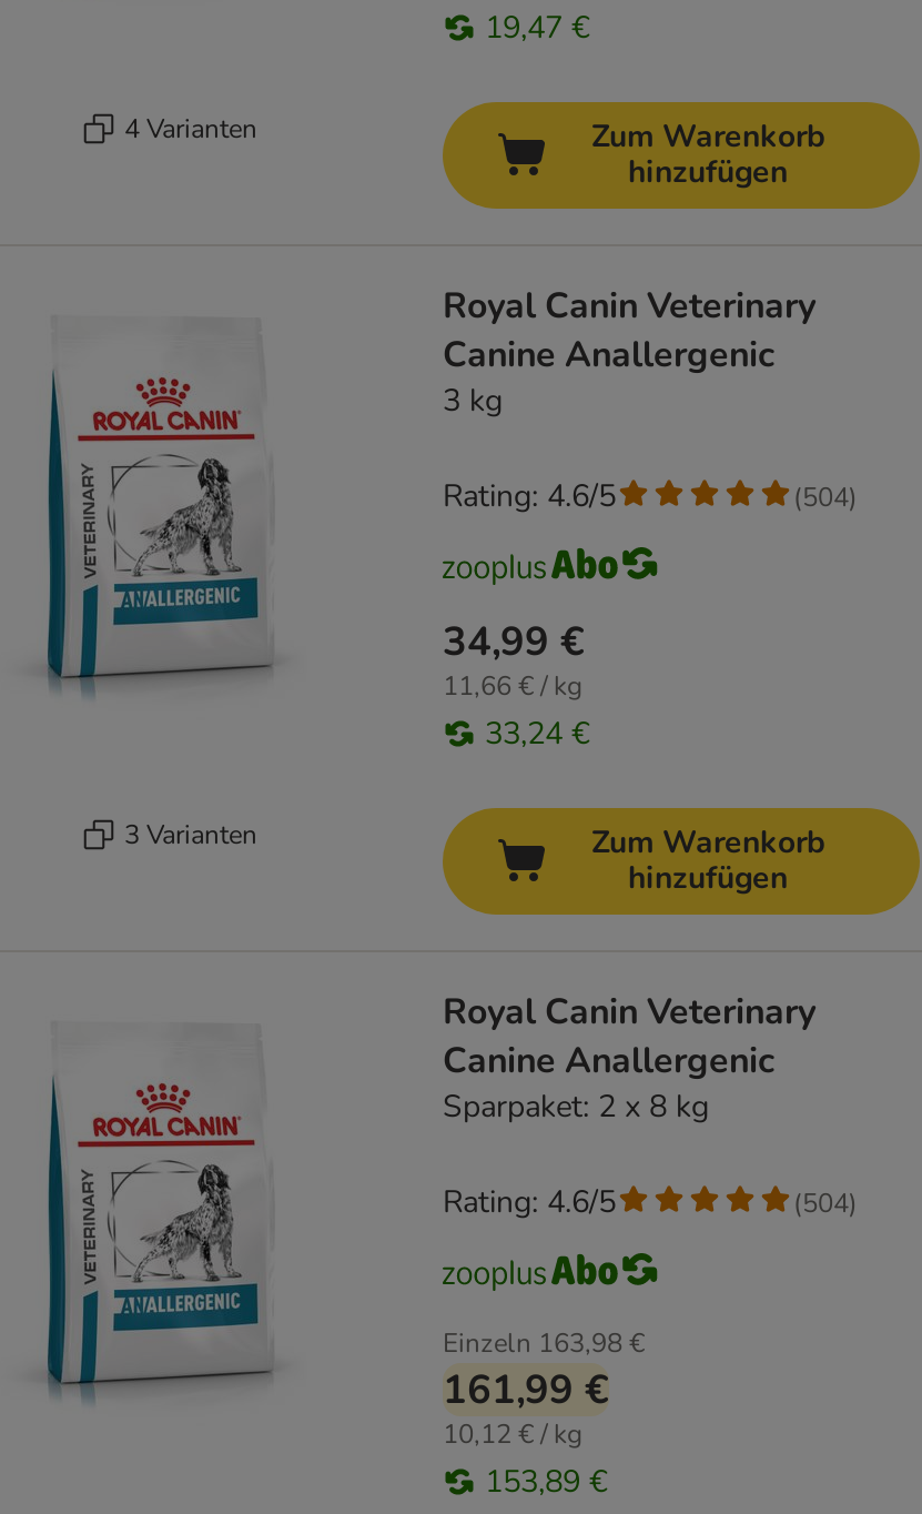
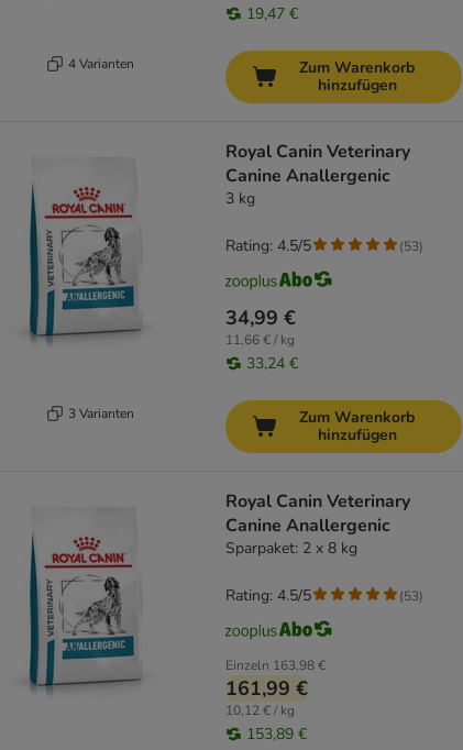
[443,475,616,517] Rating: 4.6/5 -> [225,235,311,256] Rating: 4.5/5
[793,479,858,514] (504) -> [399,237,423,255] (53)
[443,1181,616,1223] Rating: 4.6/5 -> [225,585,311,606] Rating: 4.5/5
[793,1185,858,1220] (504) -> [399,587,423,604] (53)

